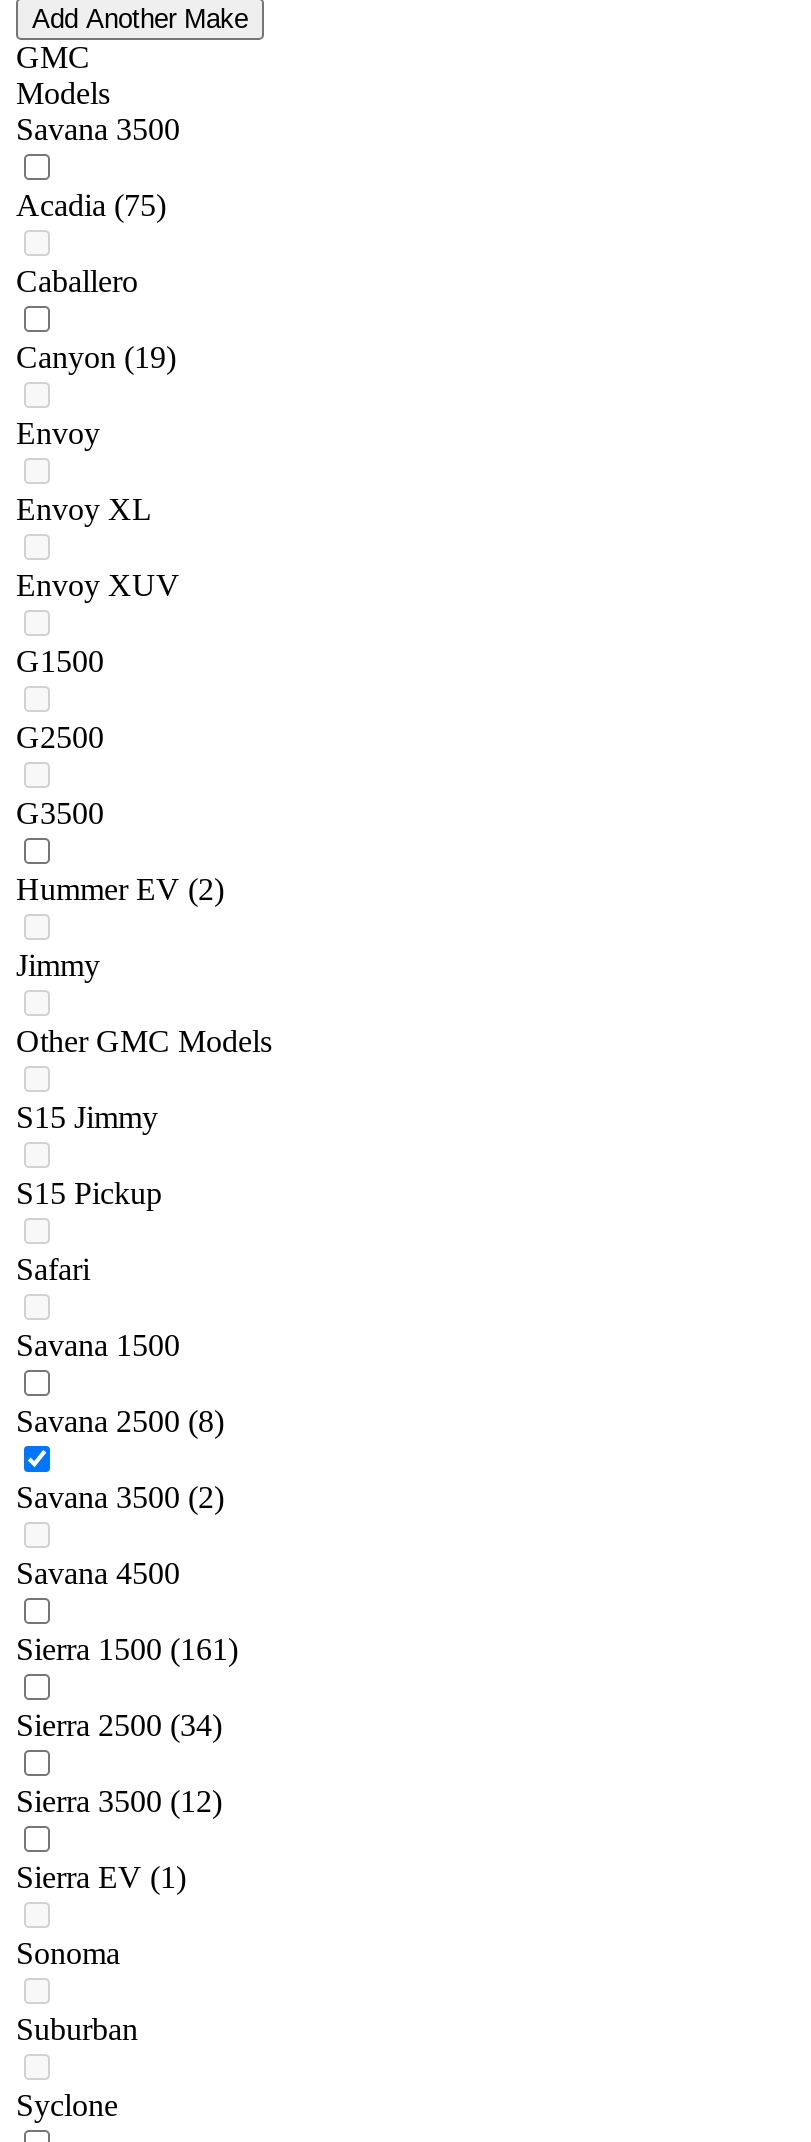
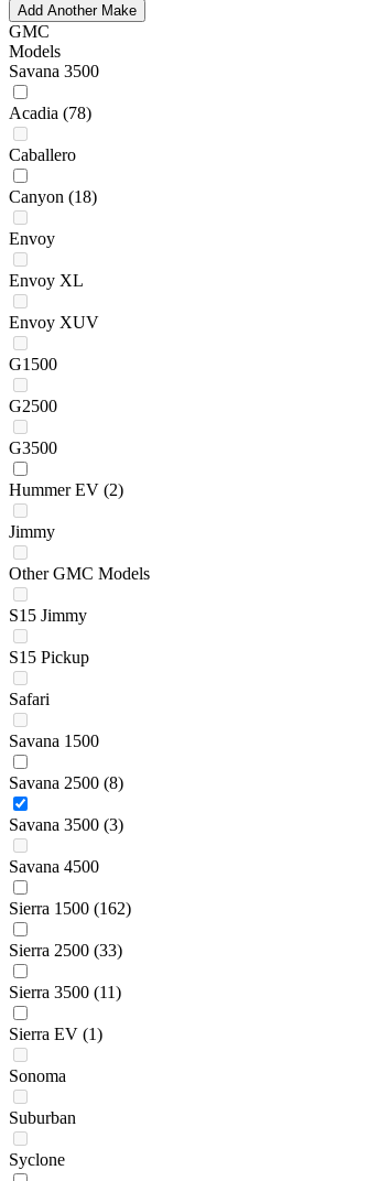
[16,189,166,223] Acadia (75) -> [9,104,91,123] Acadia (78)
[16,341,176,375] Canyon (19) -> [9,188,97,206] Canyon (18)
[16,1481,224,1515] Savana 3500 (2) -> [9,816,123,834] Savana 3500 (3)
[16,1633,238,1667] Sierra 1500 (161) -> [9,899,131,918] Sierra 1500 (162)
[16,1709,222,1743] Sierra 2500 (34) -> [9,941,122,960] Sierra 2500 (33)
[16,1785,222,1819] Sierra 3500 (12) -> [9,983,121,1002] Sierra 3500 (11)

